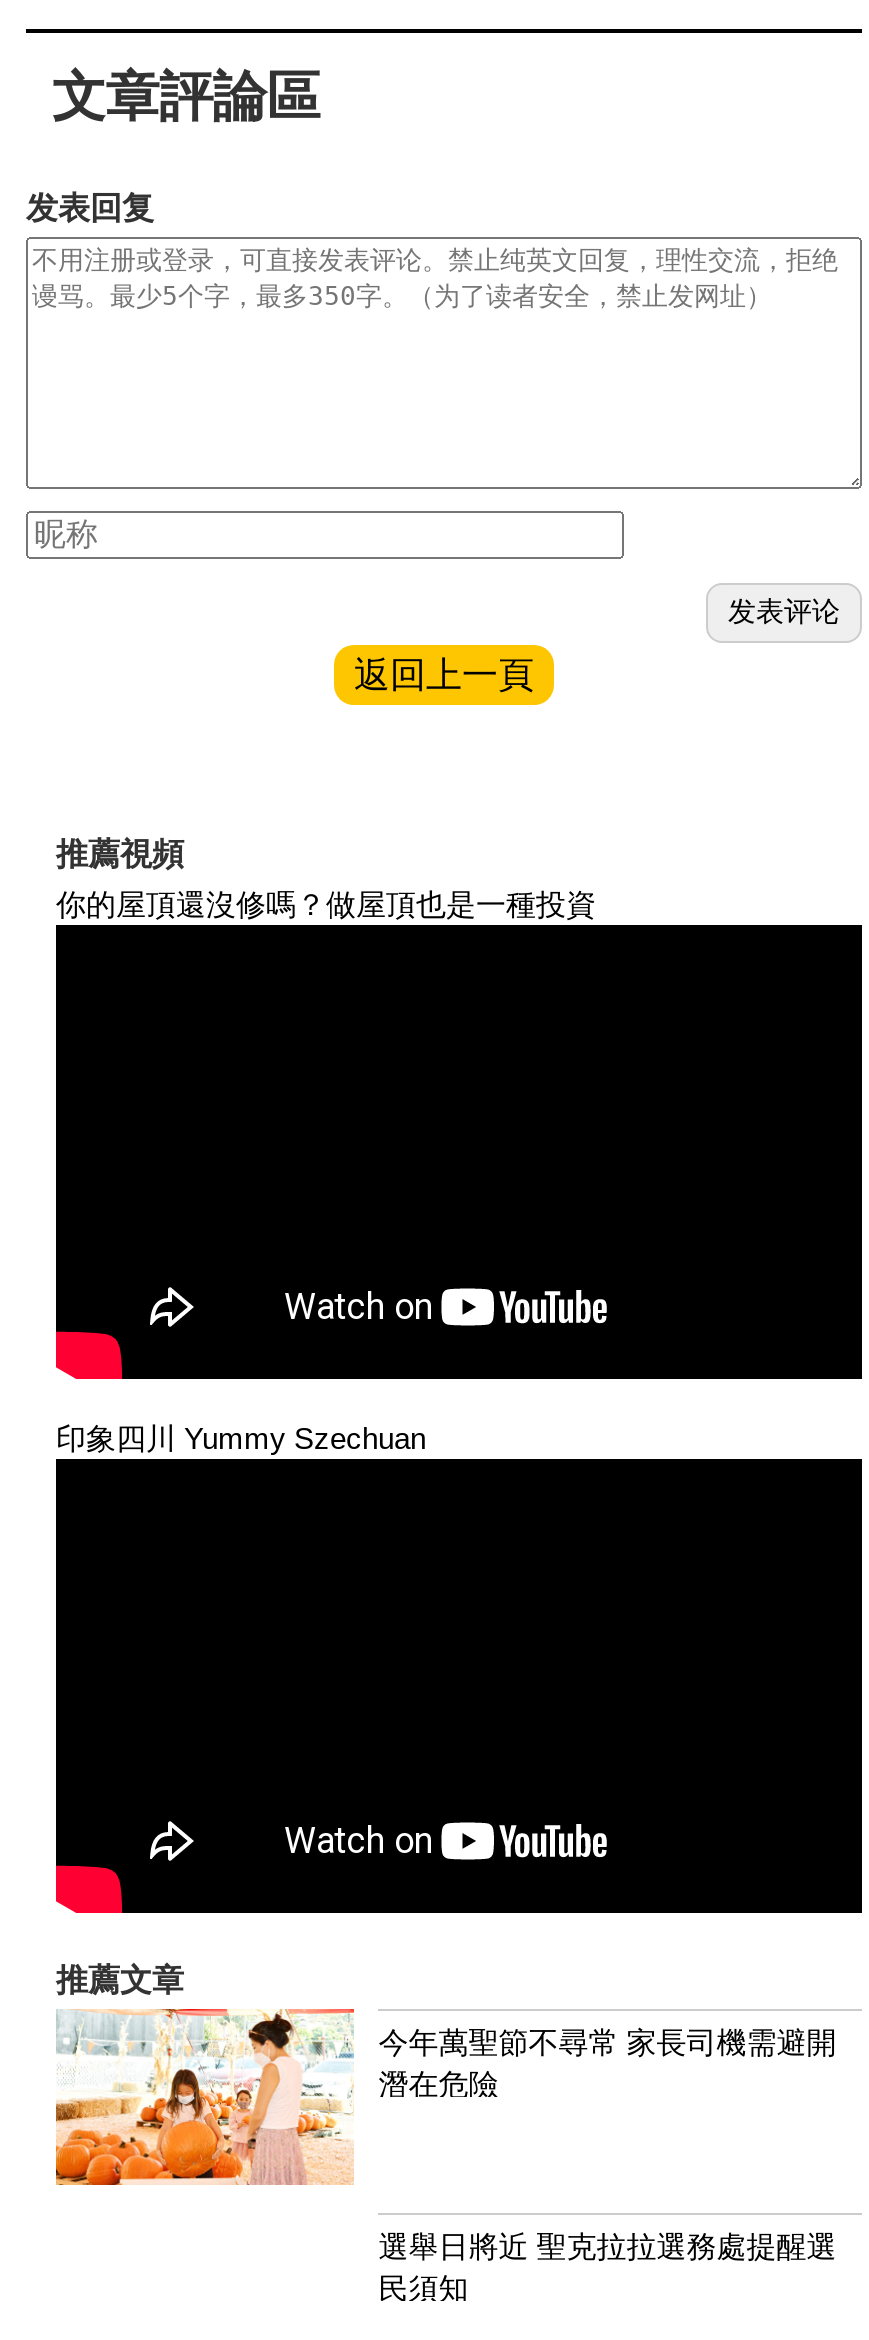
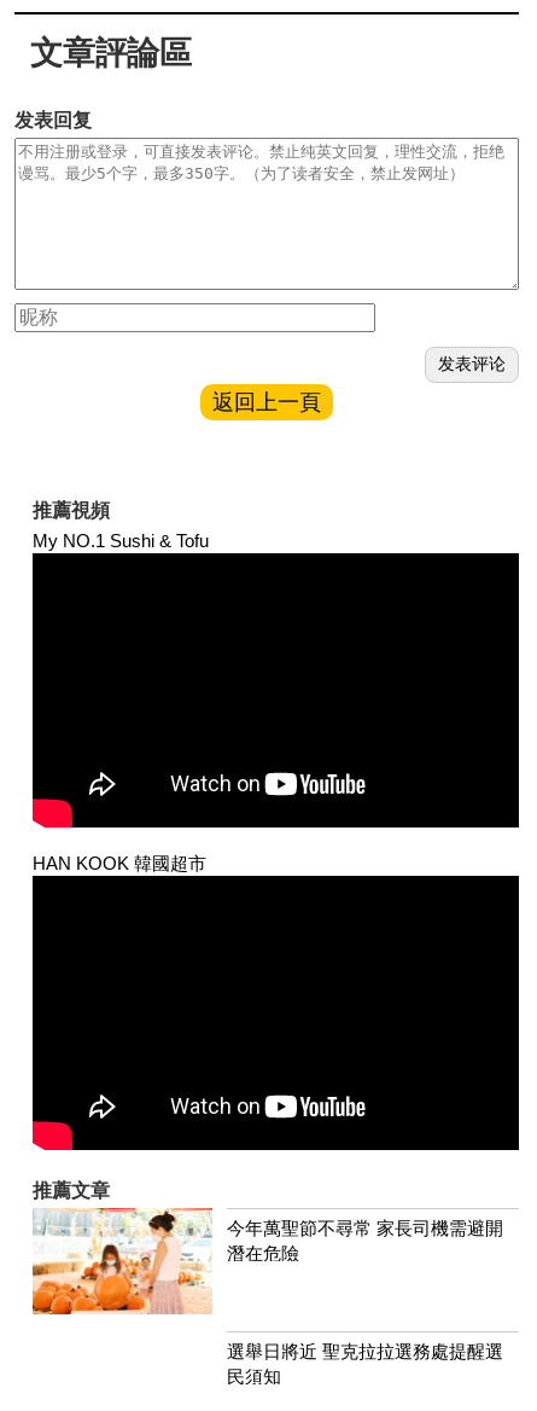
[56,886,596,920] 你的屋頂還沒修嗎？做屋頂也是一種投資 -> [33,530,209,550] My NO.1 Sushi & Tofu
[56,1421,426,1455] 印象四川 Yummy Szechuan -> [33,853,206,874] HAN KOOK 韓國超市

